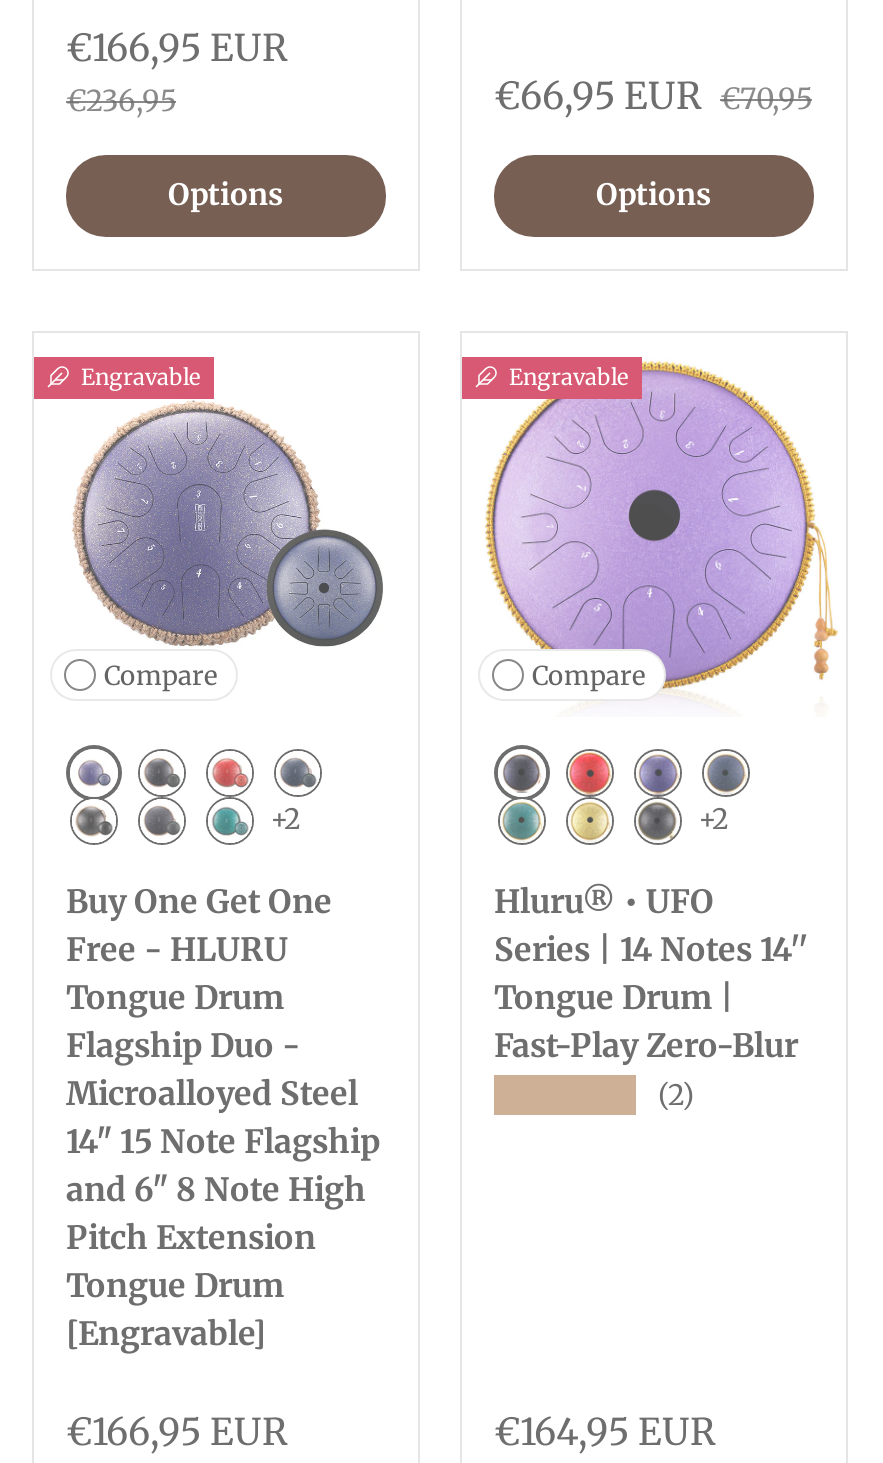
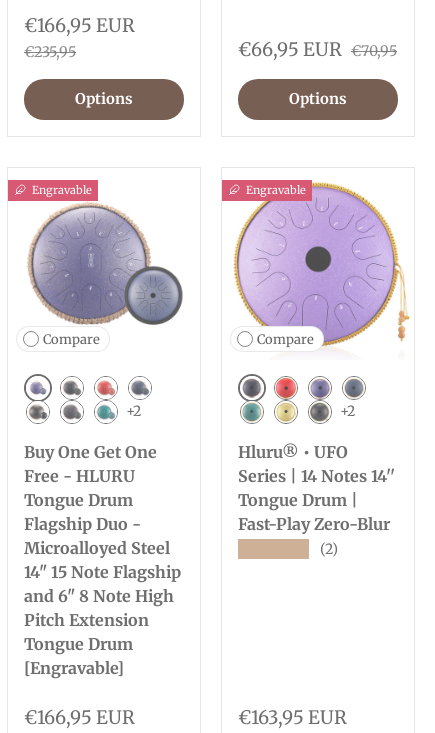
[66,82,176,118] €236,95 -> [24,43,76,61] €235,95
[494,1408,716,1454] €164,95 EUR -> [238,706,347,729] €163,95 EUR

